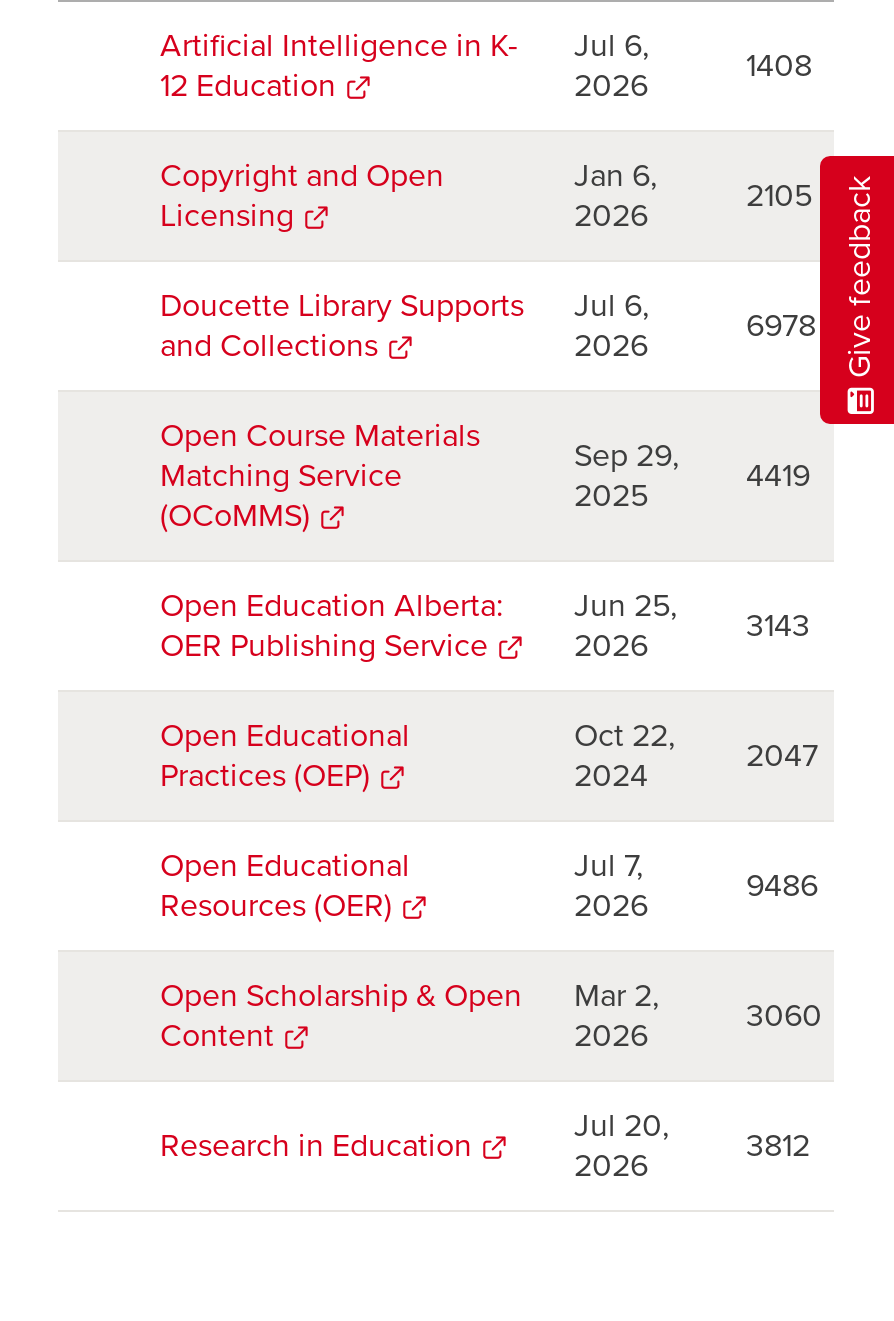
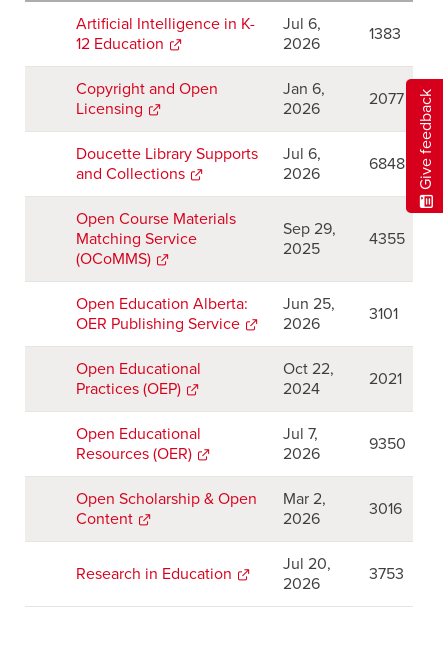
[746,46,812,86] 1408 -> [369,24,401,44] 1383
[746,176,812,216] 2105 -> [369,89,404,109] 2077
[746,306,816,346] 6978 -> [369,154,405,174] 6848
[574,436,810,496] Sep 29, 4419 -> [283,219,405,249] Sep 29, 4355
[746,606,810,646] 3143 -> [369,304,398,324] 3101
[746,736,818,776] 2047 -> [369,369,402,389] 2021
[746,866,818,906] 9486 -> [369,434,406,454] 9350
[746,996,822,1036] 3060 -> [369,499,402,519] 3016
[746,1126,810,1166] 3812 -> [369,564,404,584] 3753

